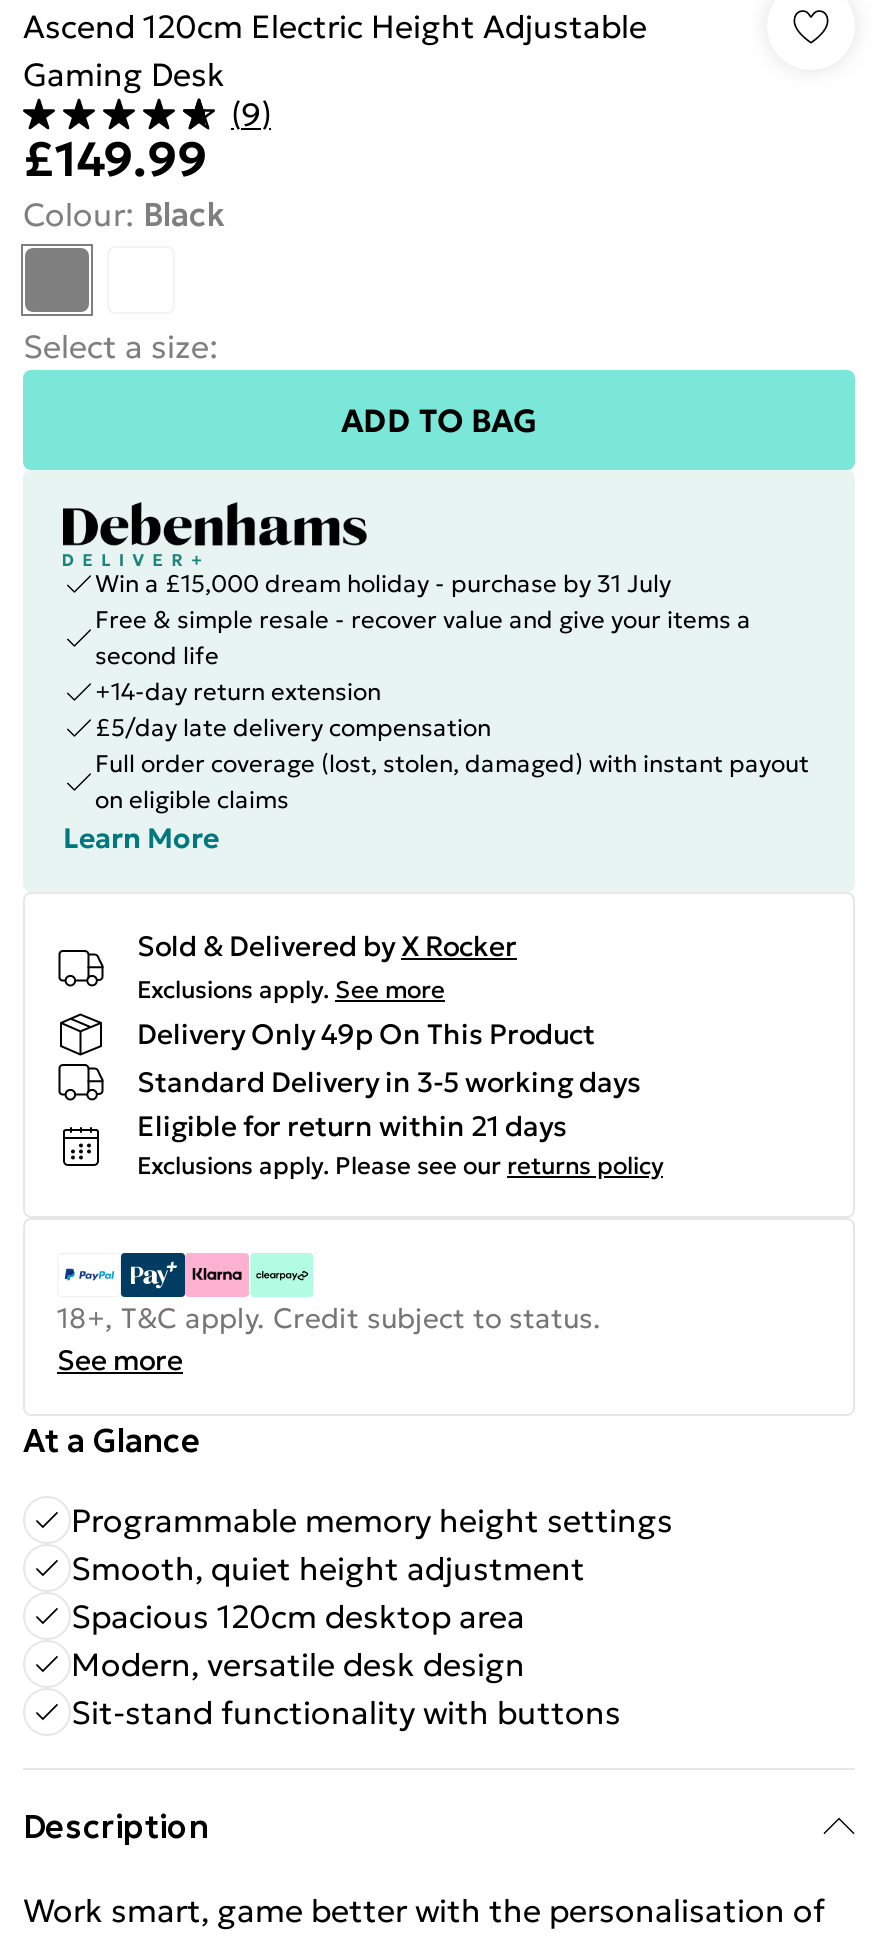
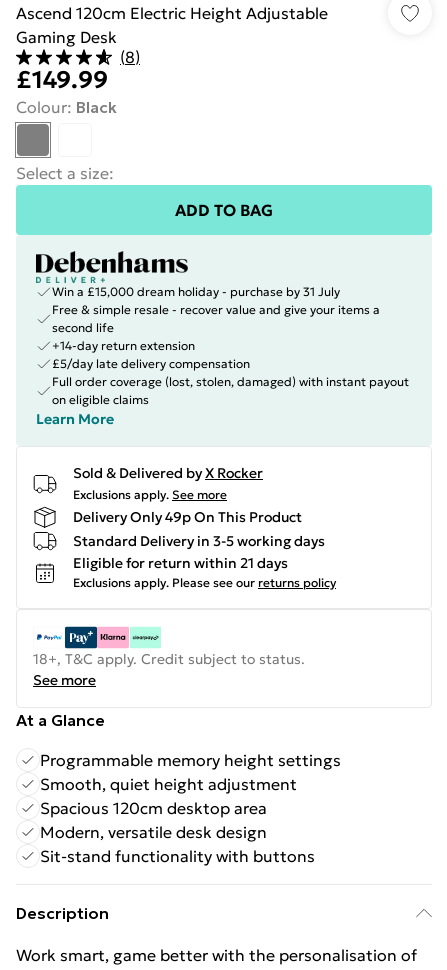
[231,94,271,134] (9) -> [120,47,140,67] (8)

